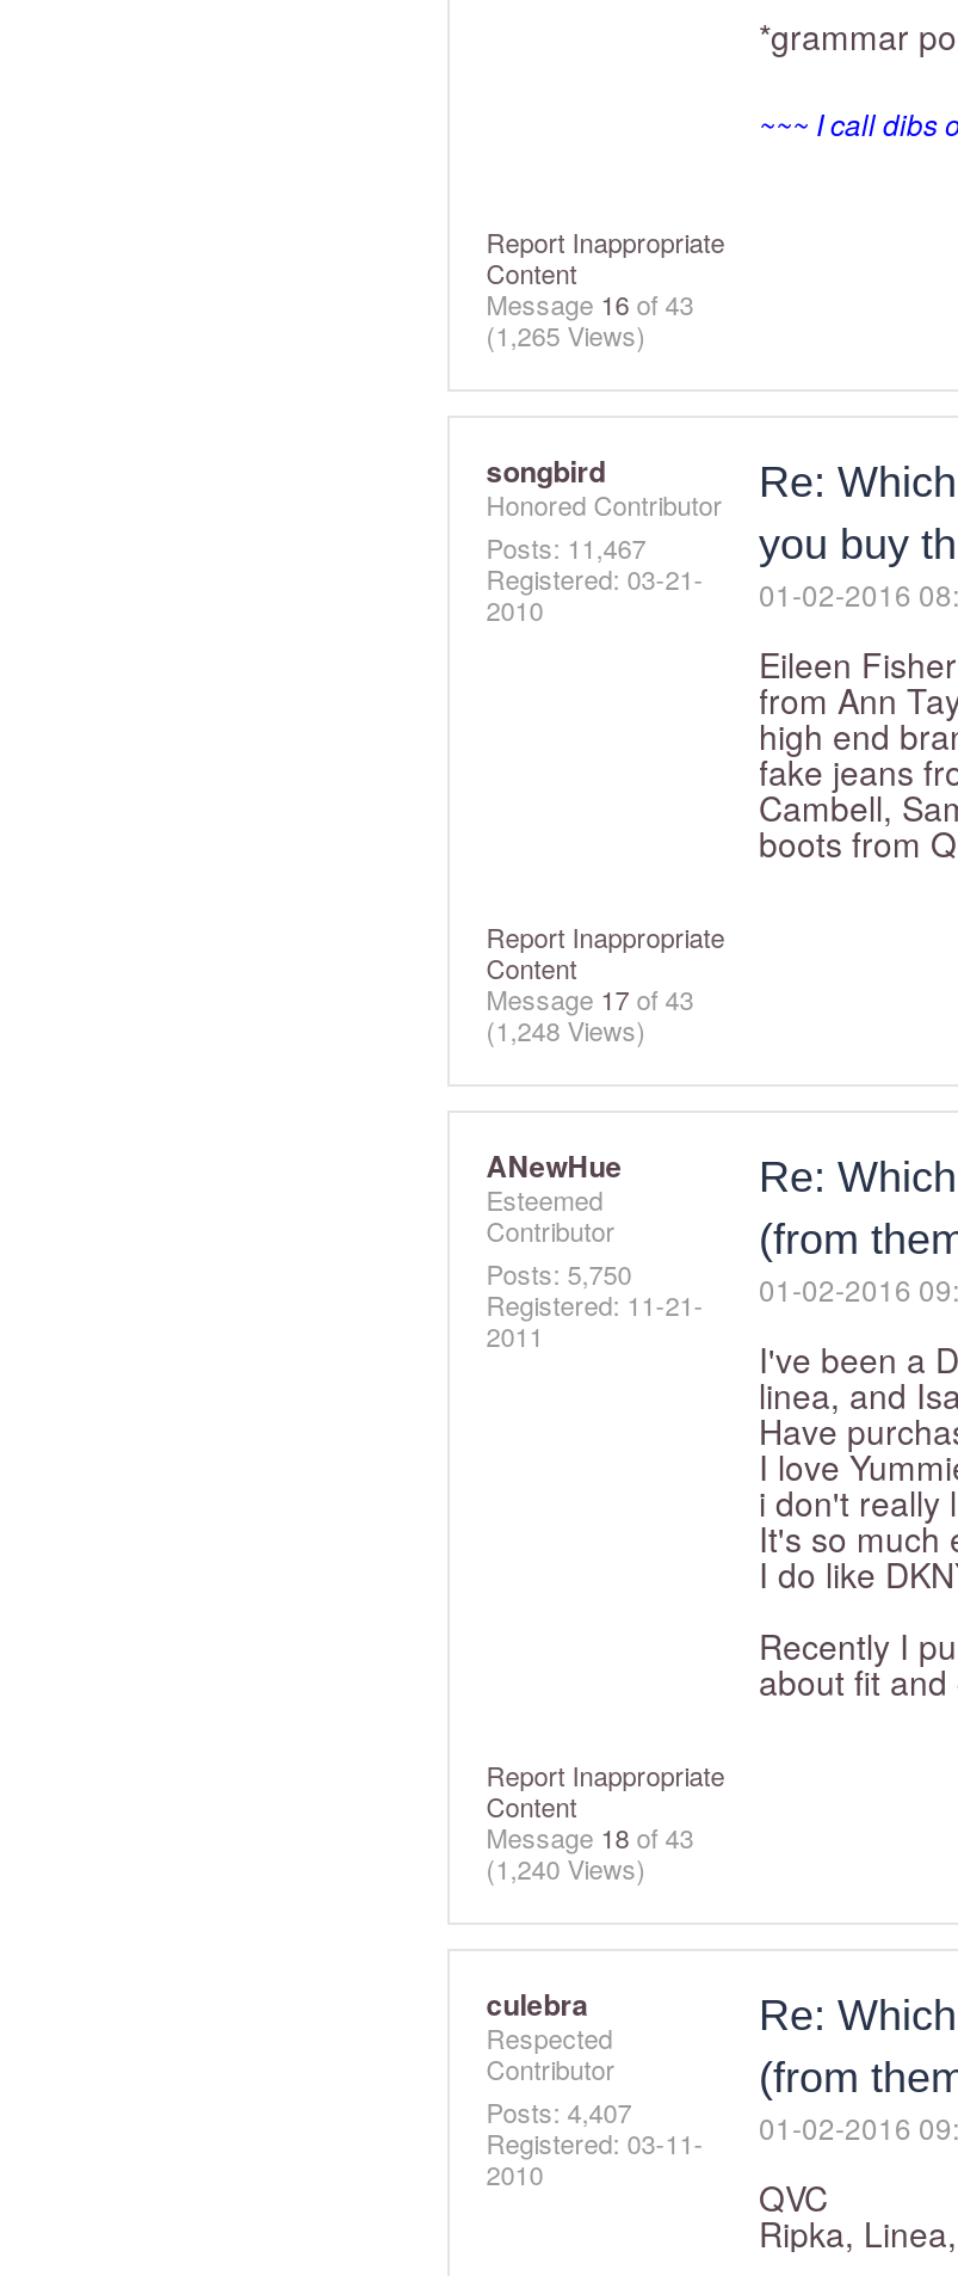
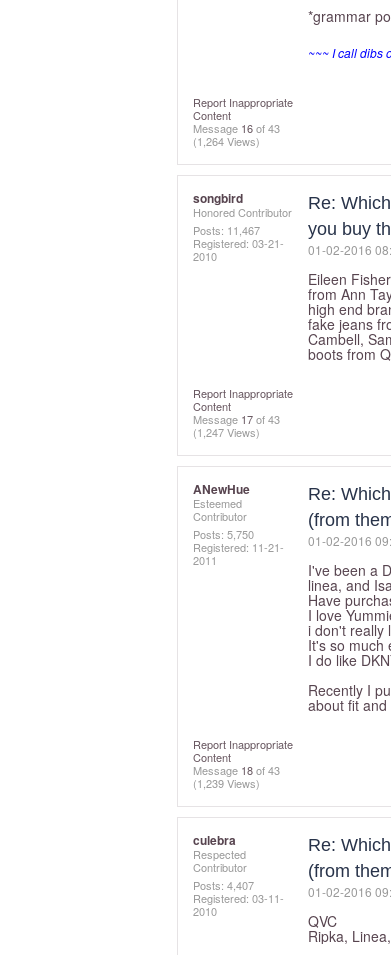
[486,314,646,353] (1,265 Views) -> [193,133,260,149] (1,264 Views)
[486,1009,646,1047] (1,248 Views) -> [193,424,260,440] (1,247 Views)
[486,1848,646,1886] (1,240 Views) -> [193,775,260,791] (1,239 Views)

